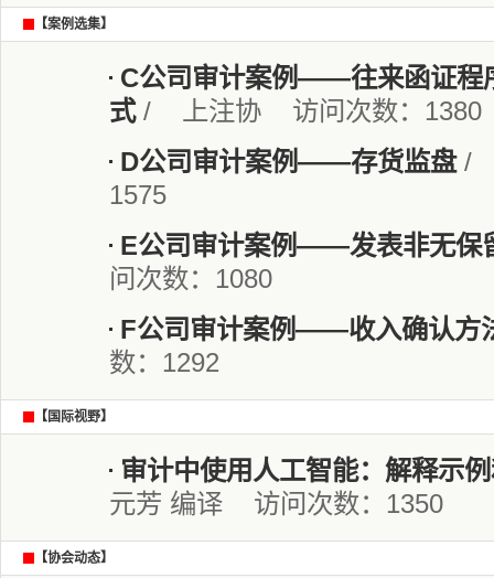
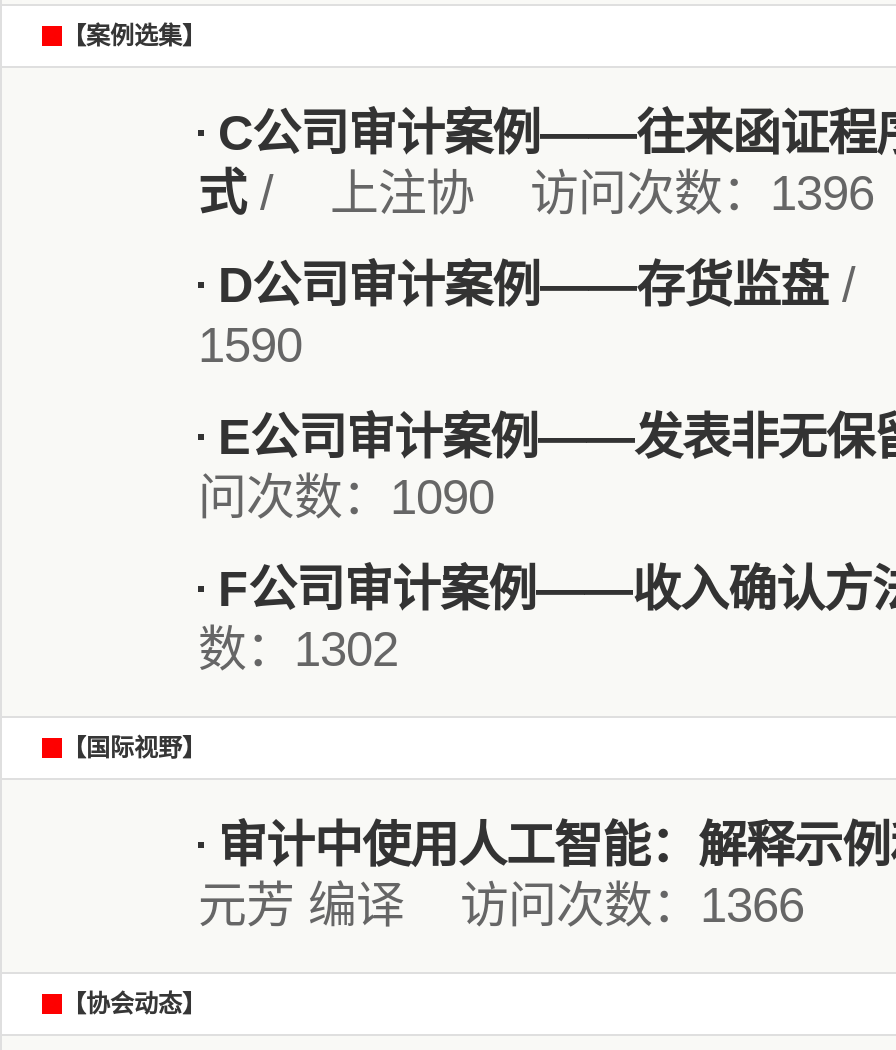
[109,96,482,126] 式/ 上注协 访问次数：1380 -> [198,166,874,220] 式/ 上注协 访问次数：1396
[109,180,167,210] 1575 -> [198,318,302,372] 1590
[109,264,272,293] 问次数：1080 -> [198,470,494,524] 问次数：1090
[109,347,219,377] 数：1292 -> [198,622,398,676] 数：1302
[109,489,443,518] 元芳 编译 访问次数：1350 -> [198,878,804,932] 元芳 编译 访问次数：1366

